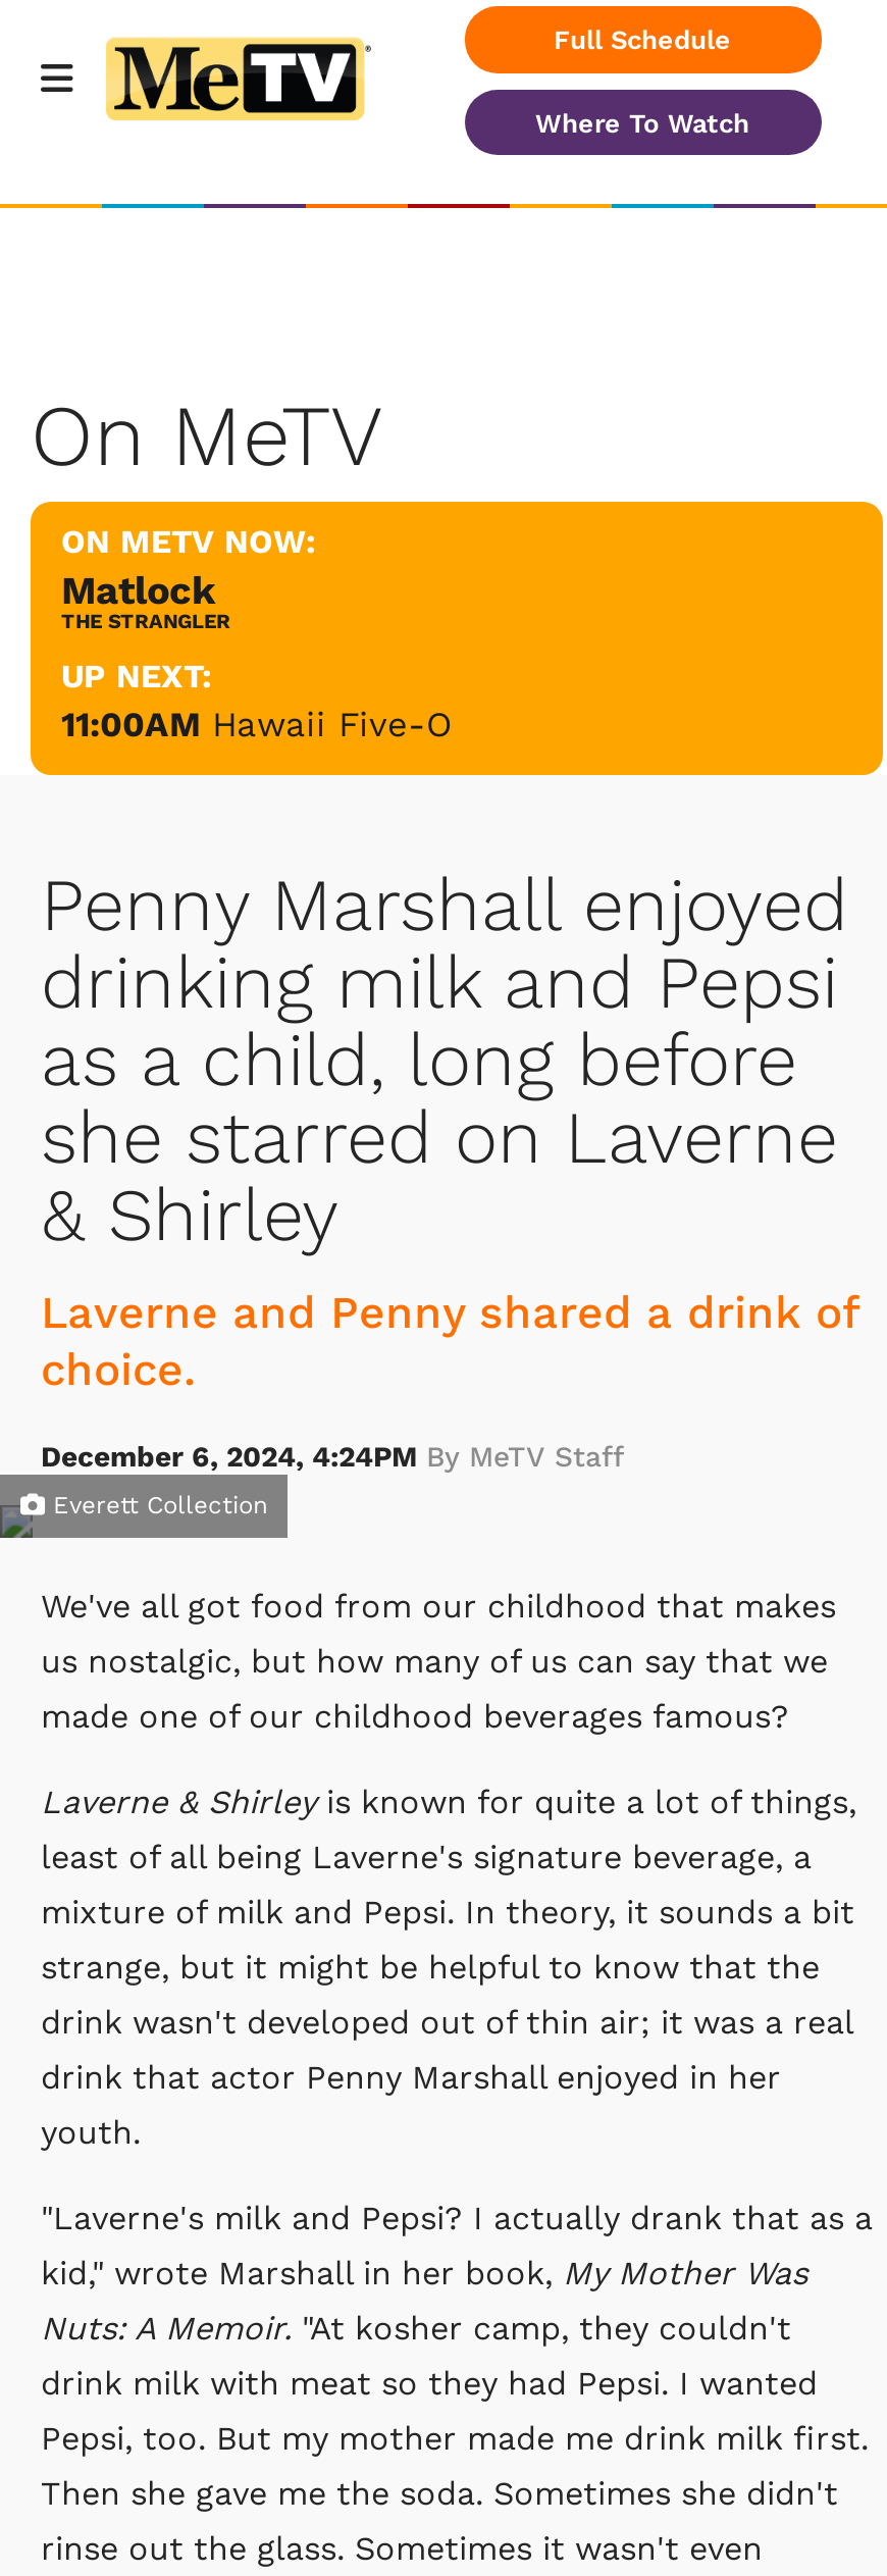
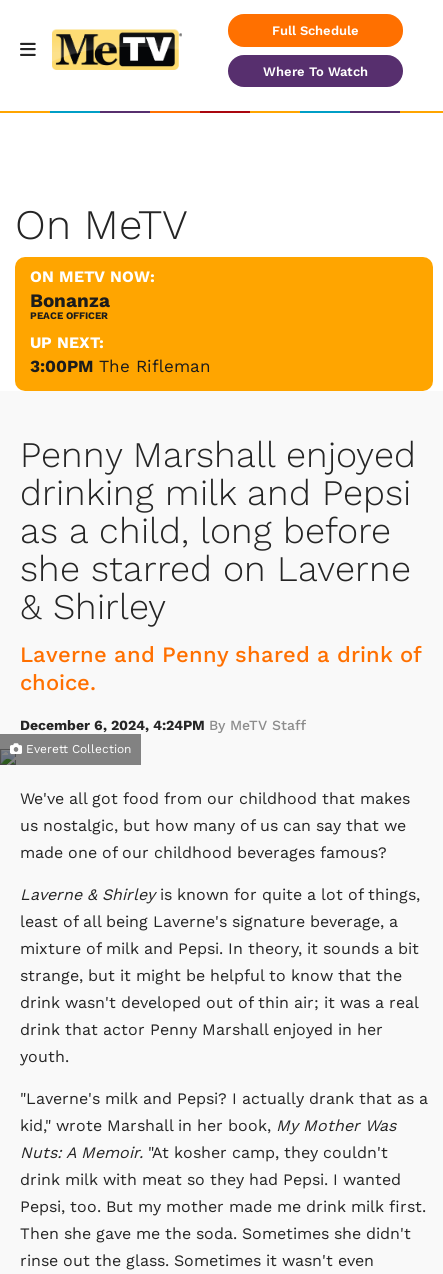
[61,566,230,631] Matlock | THE STRANGLER -> [30,288,110,320] Bonanza | PEACE OFFICER
[61,703,453,743] 11:00AM Hawaii Five-O -> [30,355,211,375] 3:00PM The Rifleman

